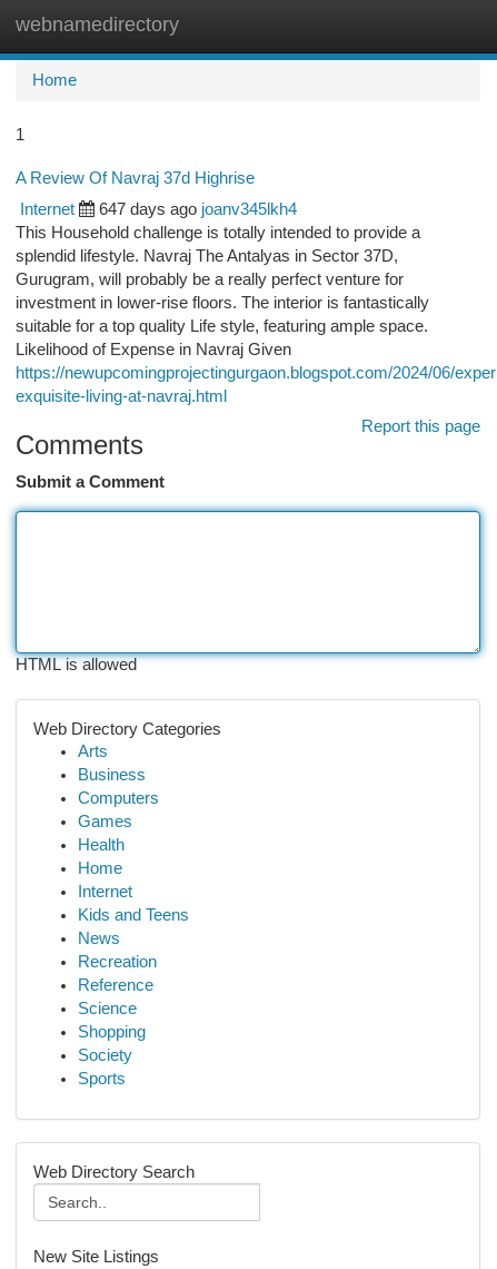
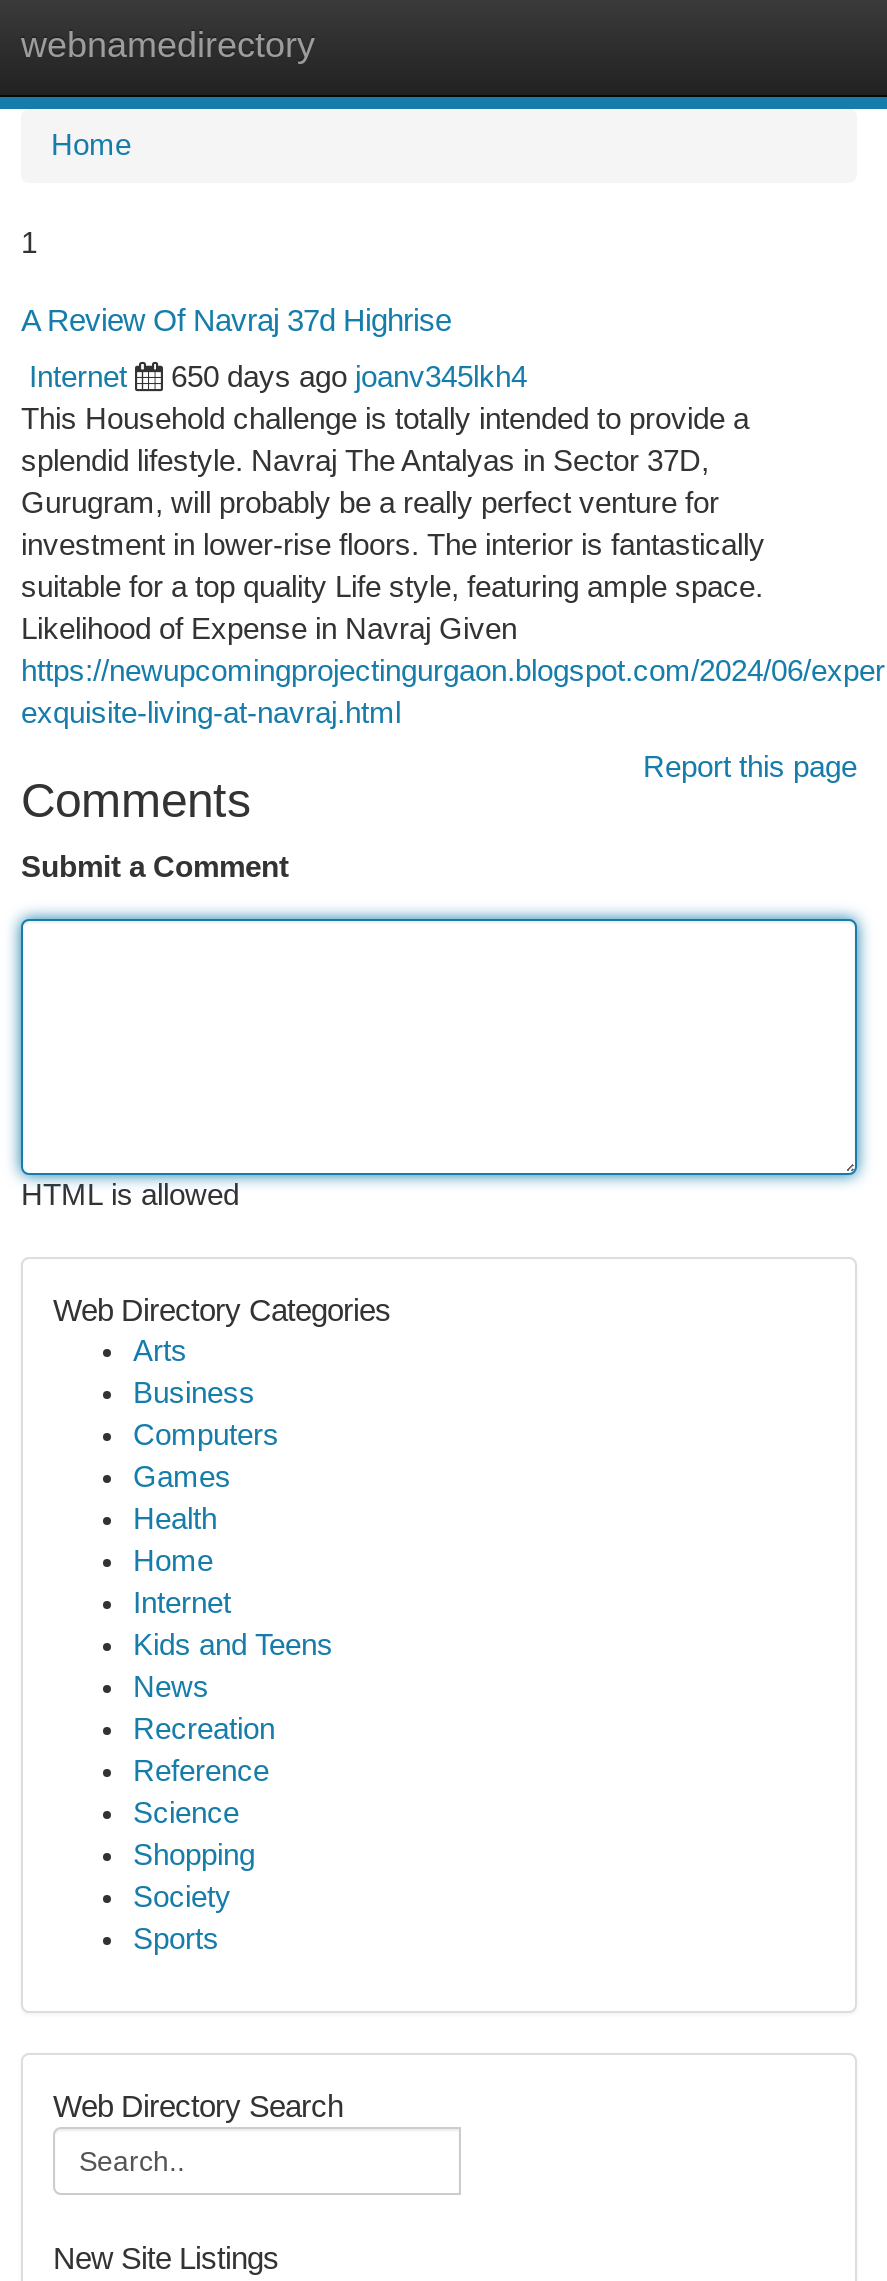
[99,200,297,218] 647 days ago joanv345lkh4 -> [171,361,527,393] 650 days ago joanv345lkh4

